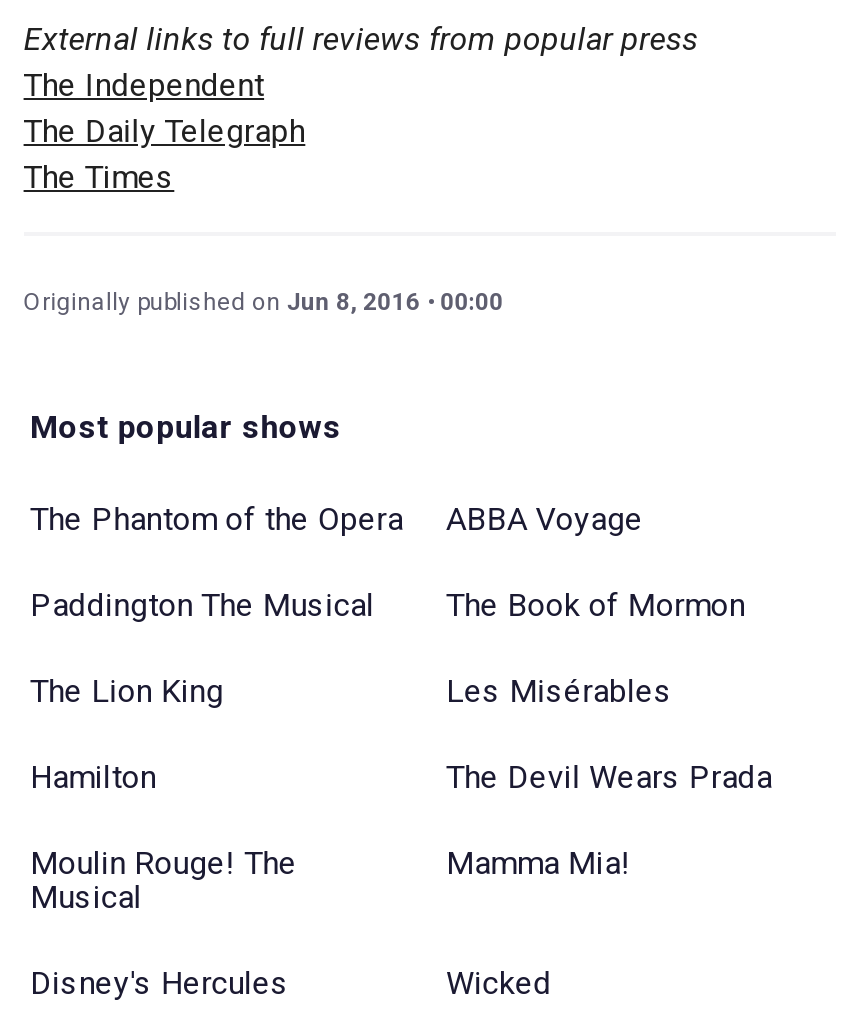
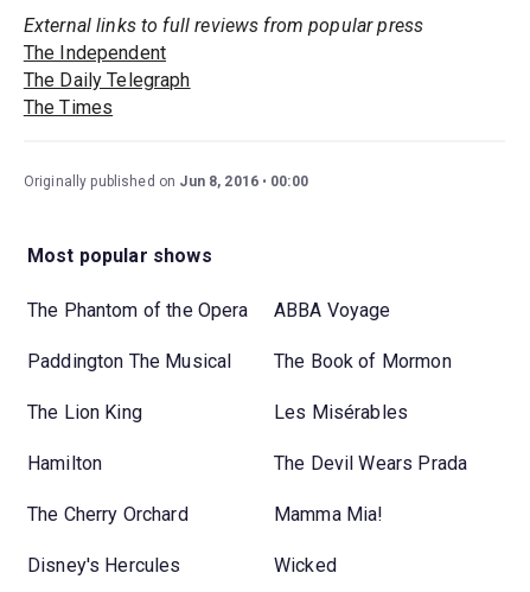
[30,844,297,916] Moulin Rouge! The | Musical -> [27,503,188,526] The Cherry Orchard

